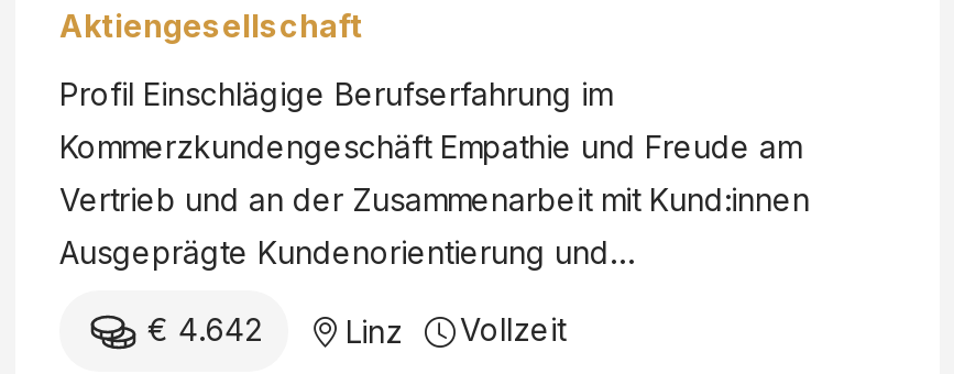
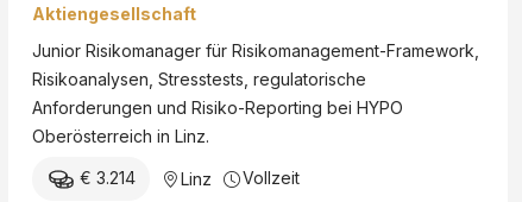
[59,75,810,271] Profil Einschlägige Berufserfahrung im | Kommerzkundengeschäft Empathie und Freude am | Vertrieb und an der Zusammenarbeit mit Kund:innen | Ausgeprägte Kundenorientierung und… -> [32,41,479,146] Junior Risikomanager für Risikomanagement-Framework, | Risikoanalysen, Stresstests, regulatorische | Anforderungen und Risiko-Reporting bei HYPO | Oberösterreich in Linz.
[147,311,262,348] € 4.642 -> [80,168,136,188] € 3.214

